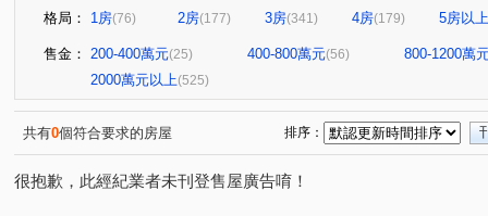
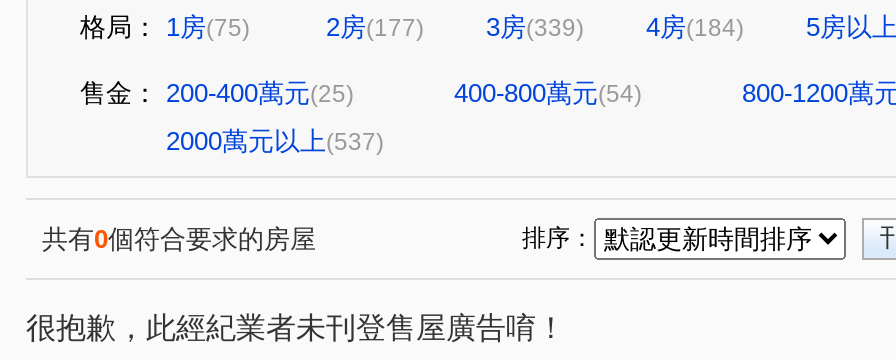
[44,10,136,26] 格局： 1房(76) -> [80,12,250,42] 格局： 1房(75)
[265,10,318,26] 3房(341) -> [486,12,584,42] 3房(339)
[352,10,405,26] 4房(179) -> [646,12,744,42] 4房(184)
[247,46,350,62] 400-800萬元(56) -> [454,78,642,108] 400-800萬元(54)
[90,72,209,88] 2000萬元以上(525) -> [166,126,384,156] 2000萬元以上(537)

